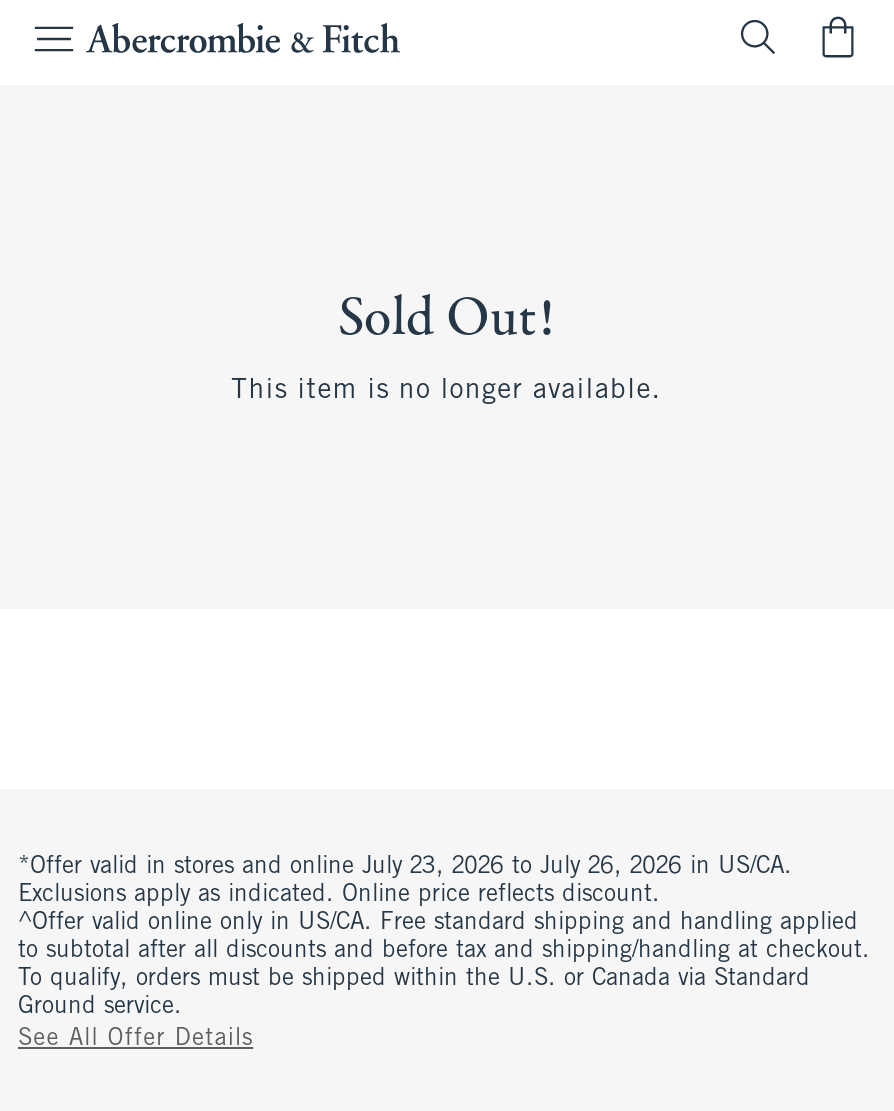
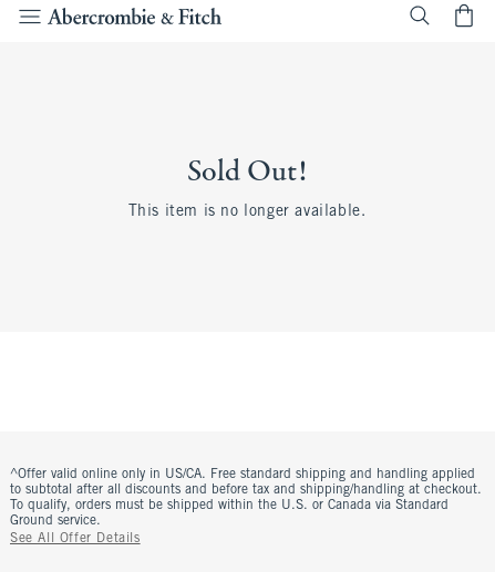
[18,855,792,907] *Offer valid in stores and online July 23, 2026 to July 26, 2026 in US/CA. | Exclusions apply as indicated. Online price reflects discount. -> none

